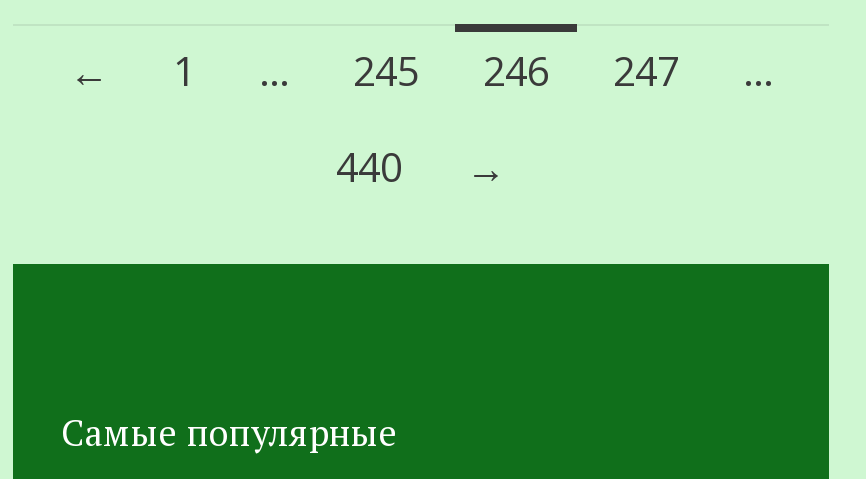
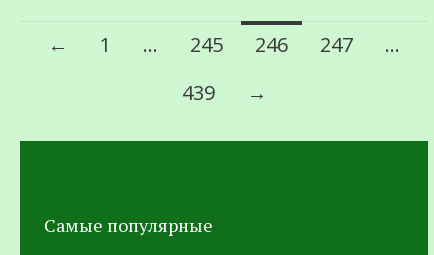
[336,140,402,194] 440 -> [181,79,214,106] 439

